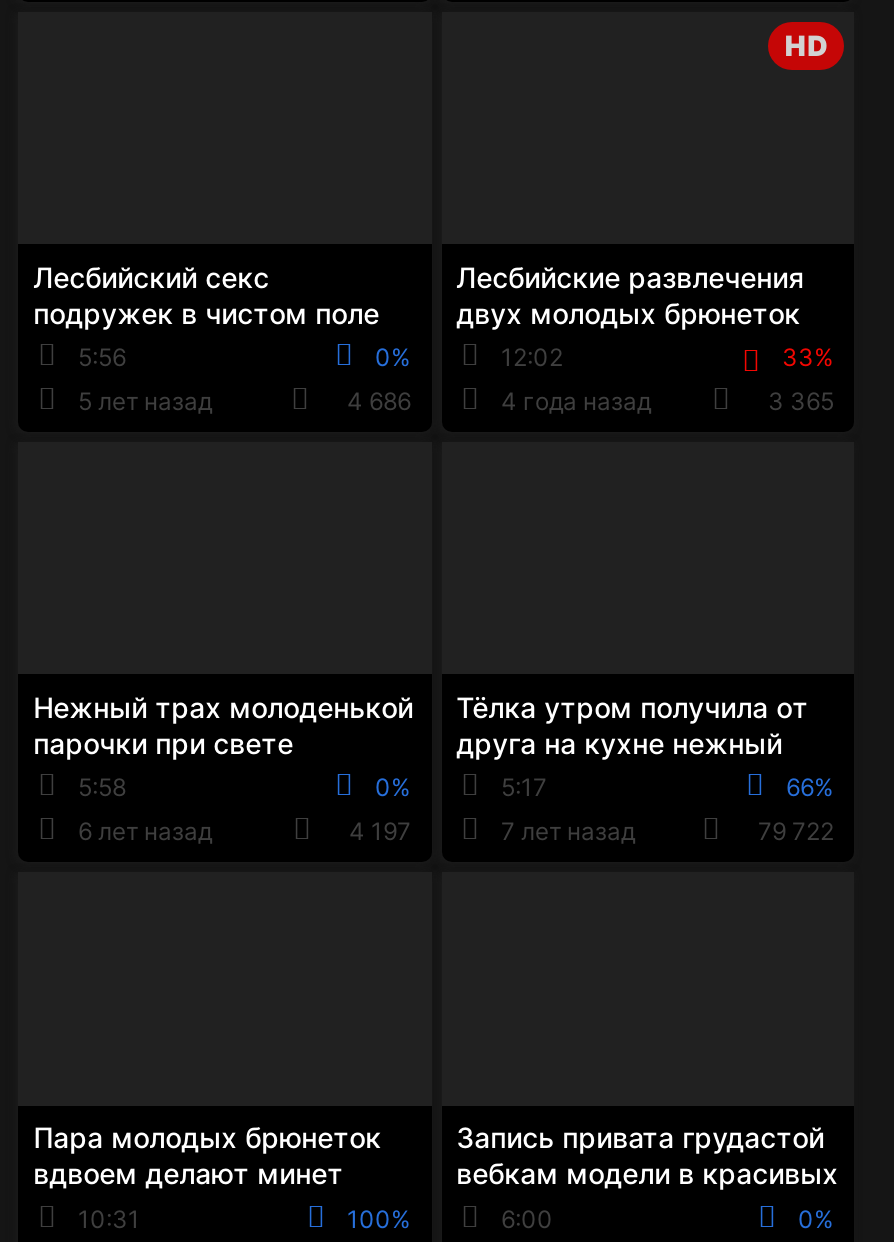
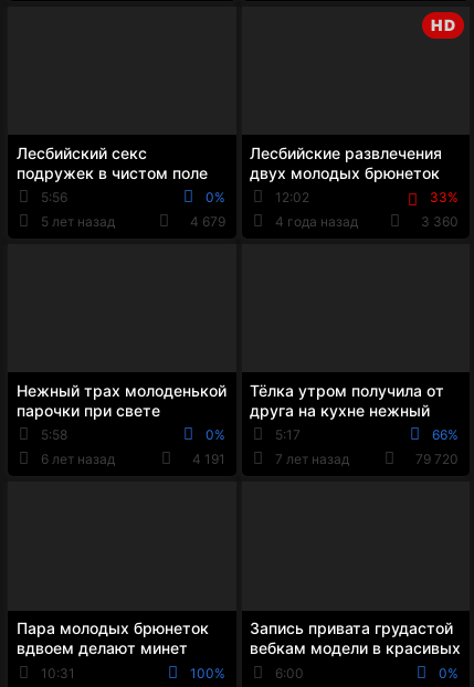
[347,387,411,417] 4 686 -> [189,214,225,230] 4 679
[768,387,834,417] 3 365 -> [421,214,459,230] 3 360
[349,817,411,847] 4 197 -> [192,451,225,468] 4 191
[758,817,834,847] 79 722 -> [415,451,459,468] 79 720

